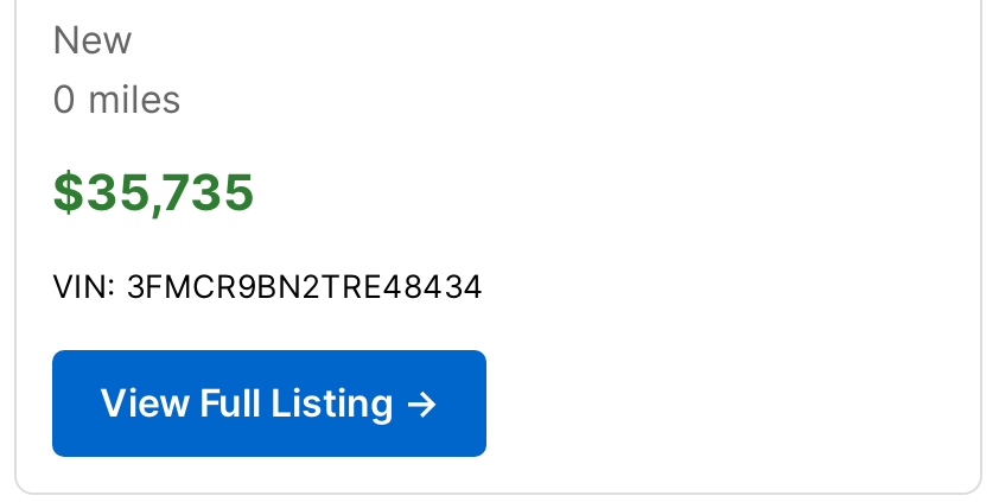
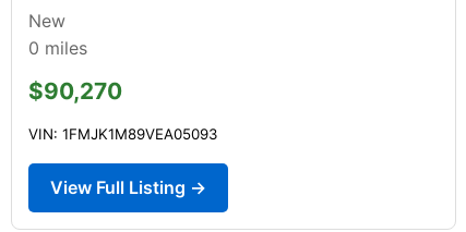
[52,162,254,222] $35,735 -> [28,77,122,104] $90,270
[52,267,484,305] VIN: 3FMCR9BN2TRE48434 -> [28,125,217,143] VIN: 1FMJK1M89VEA05093

